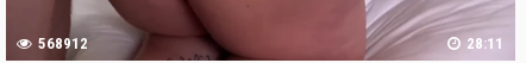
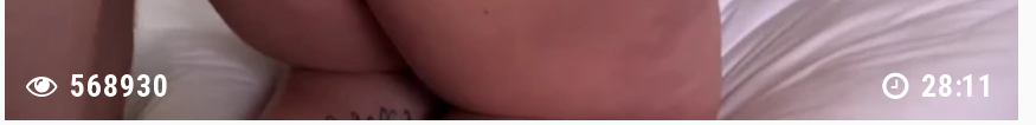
[35,34,89,52] 568912 -> [63,68,169,103] 568930

